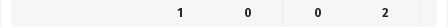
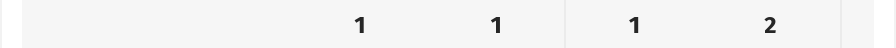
[244,6,252,20] 0 -> [491,11,503,39] 1
[314,6,322,20] 0 -> [629,11,641,39] 1

